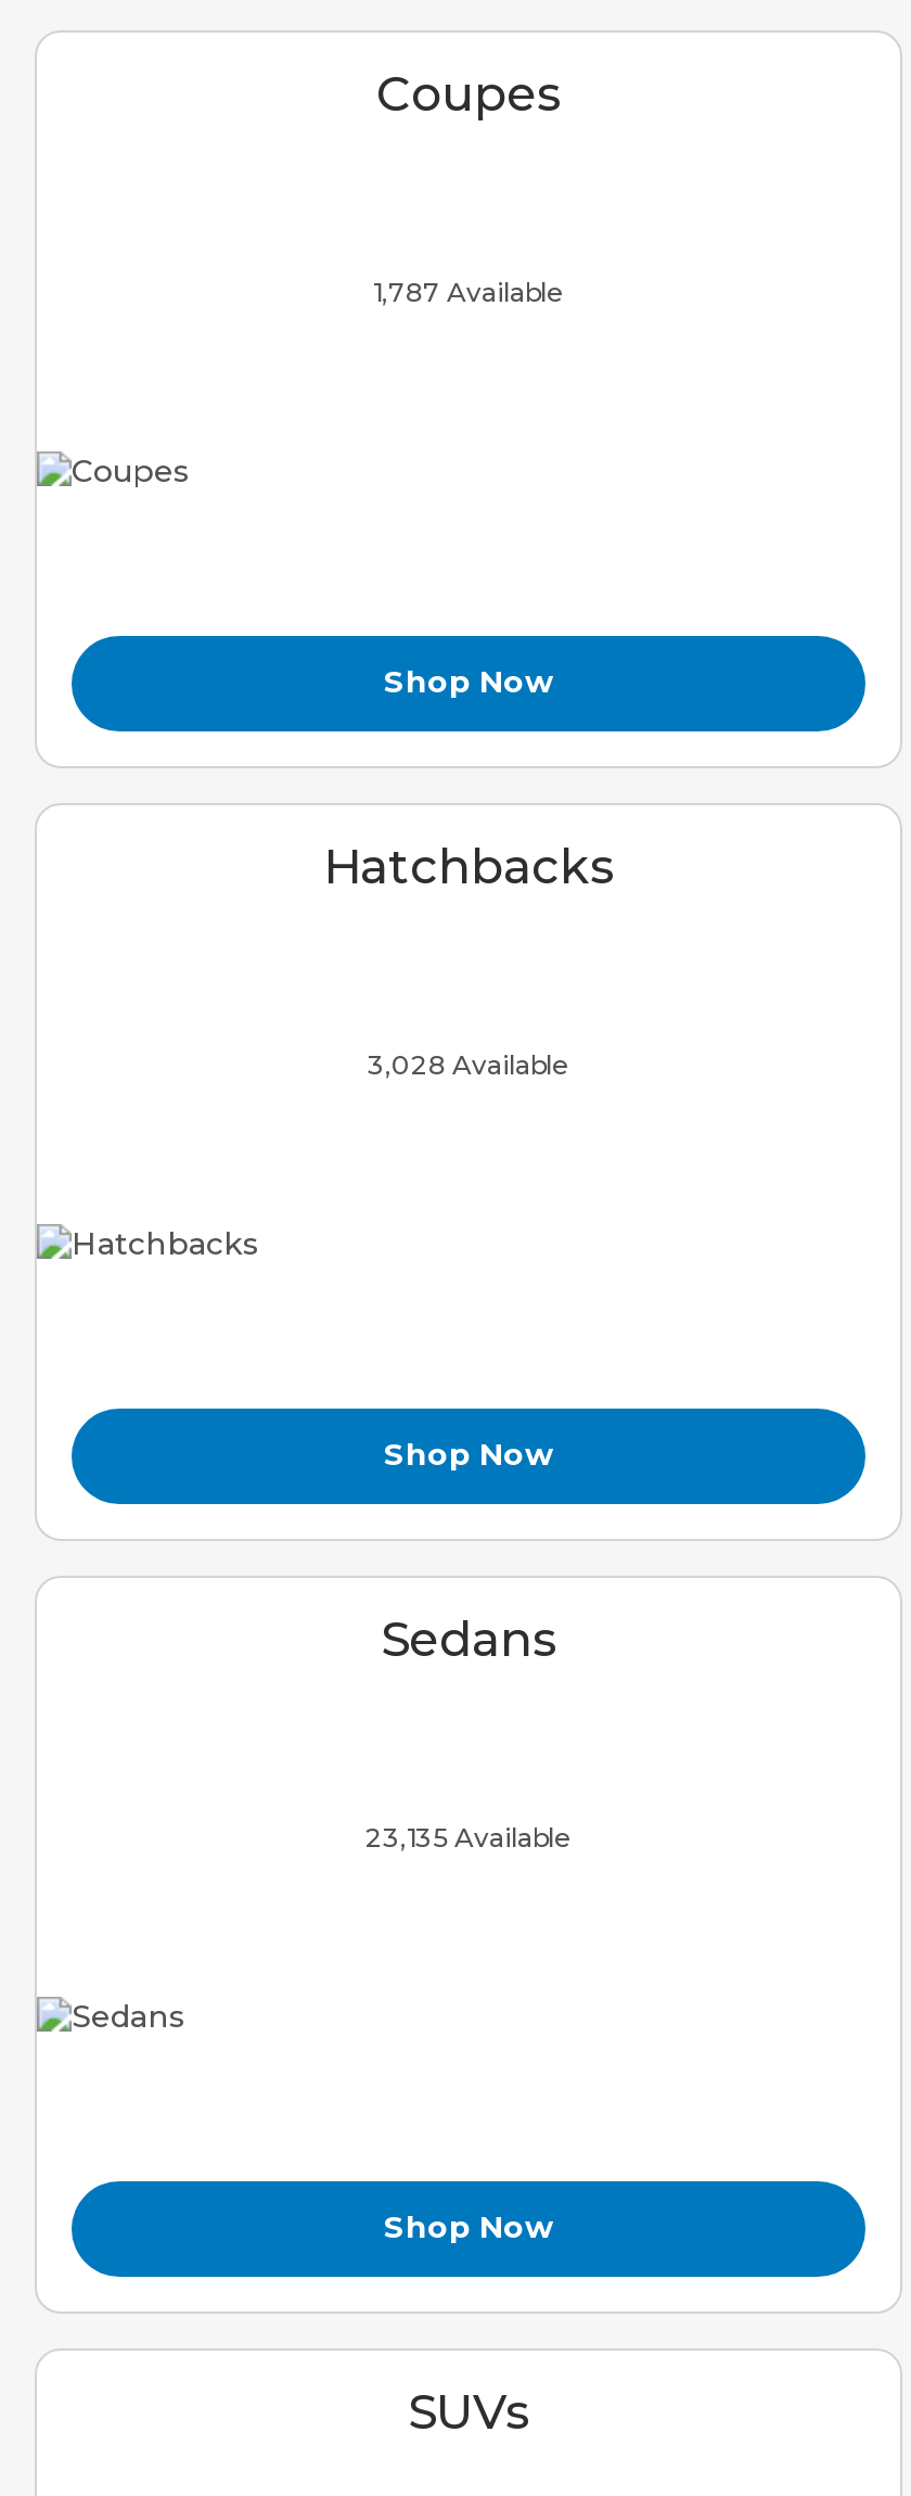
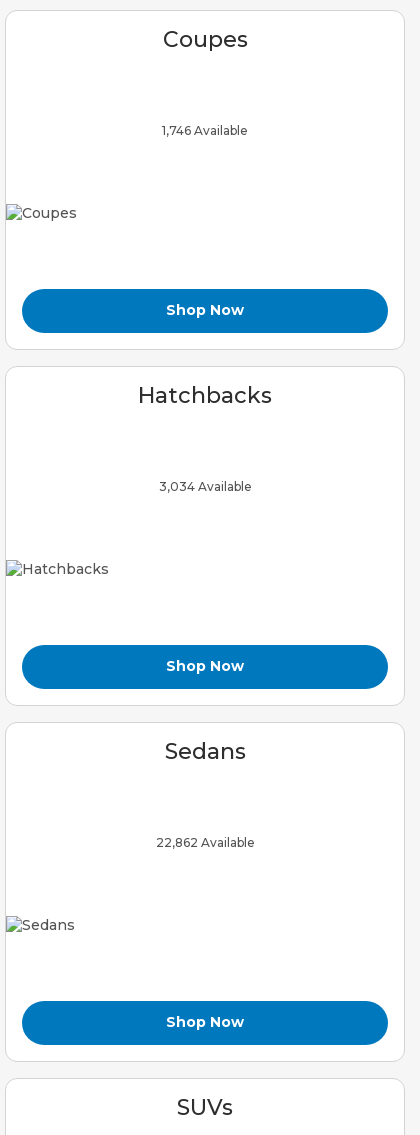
[373,275,564,308] 1,787 Available -> [162,123,248,138] 1,746 Available
[368,1048,569,1080] 3,028 Available -> [158,479,251,494] 3,034 Available
[365,1820,572,1853] 23,135 Available -> [155,835,254,850] 22,862 Available

